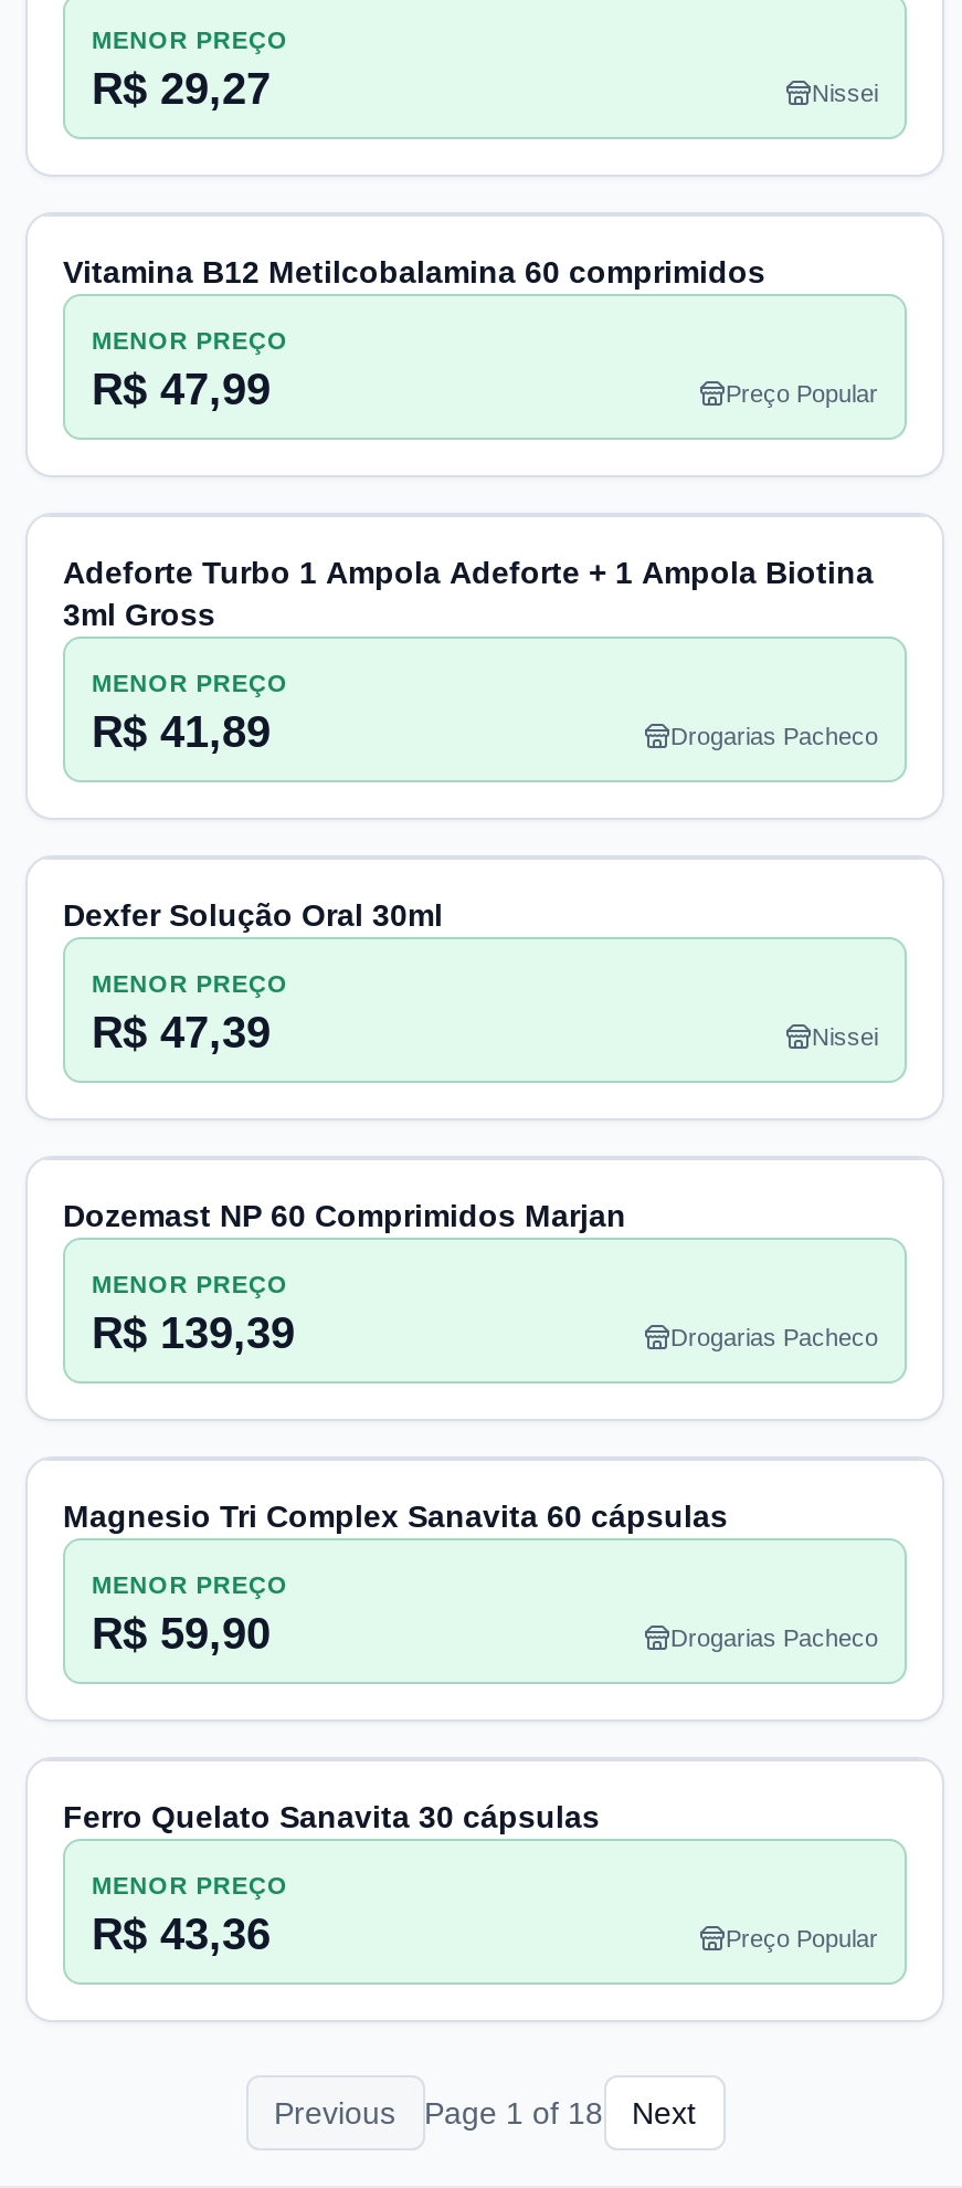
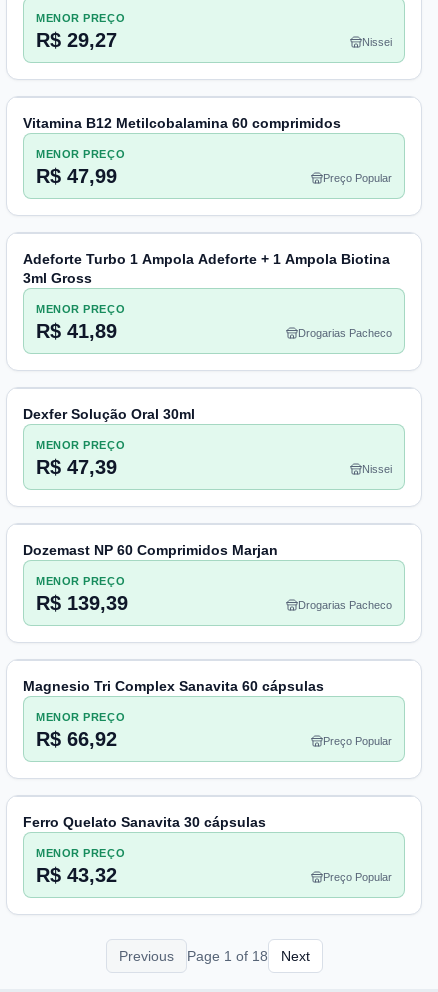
[92,1609,878,1658] R$ 59,90 | Drogarias Pacheco -> [36,728,392,750] R$ 66,92 | Preço Popular
[92,1910,271,1958] R$ 43,36 -> [36,864,117,886] R$ 43,32

